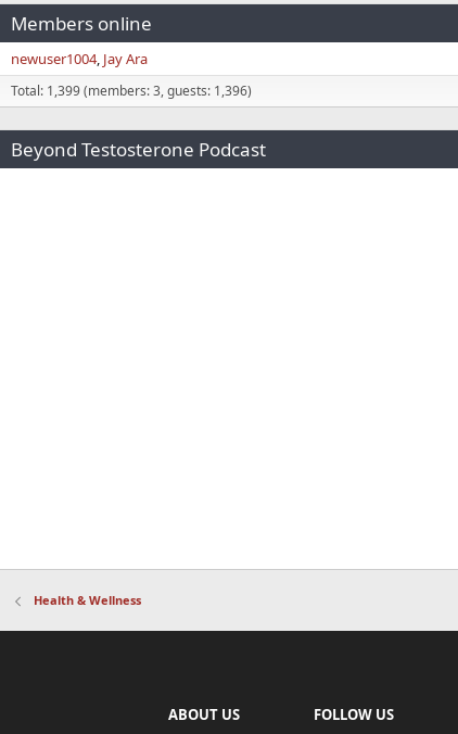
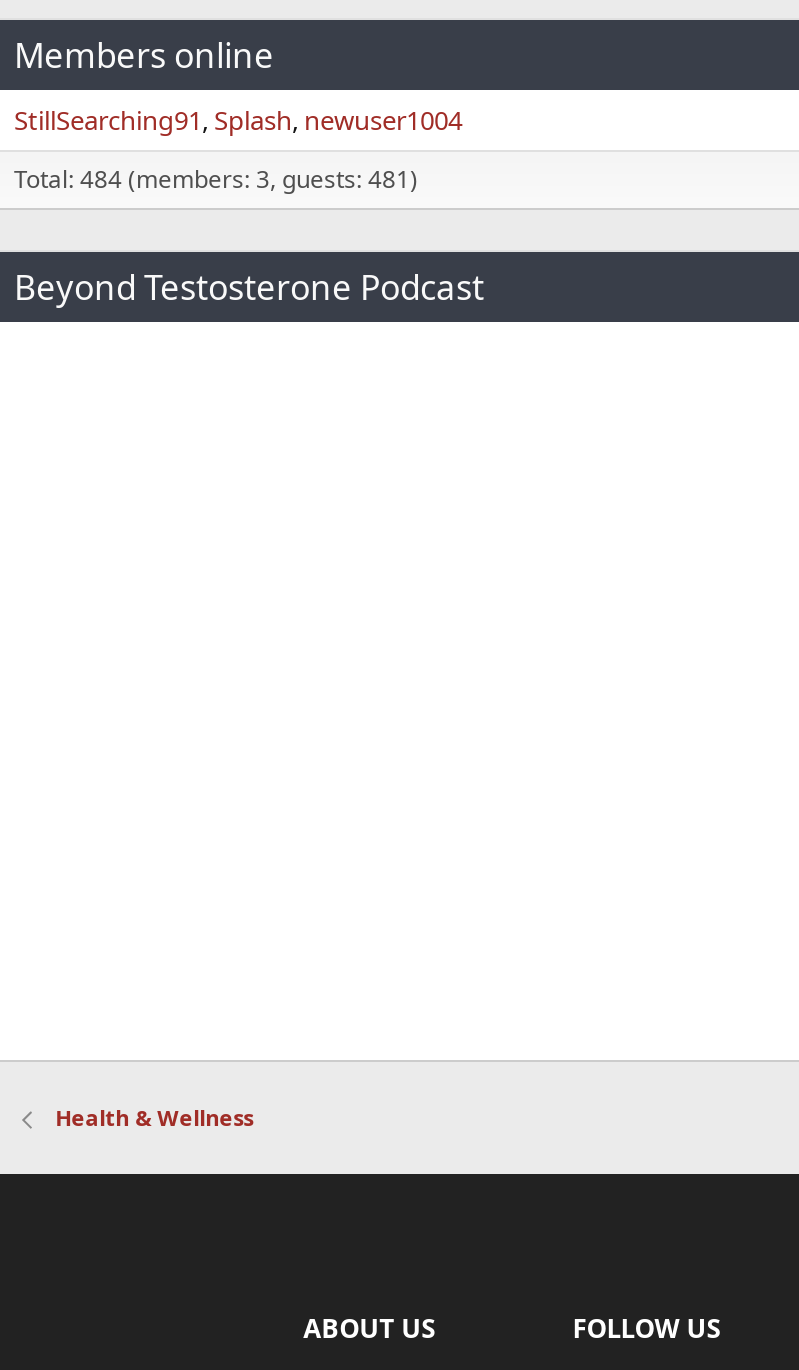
[11,49,148,69] newuser1004 Jay Ara -> [14,103,462,139] StillSearching91 Splash newuser1004
[11,82,252,100] Total: 1,399 (members: 3, guests: 1,396) -> [14,163,418,197] Total: 484 (members: 3, guests: 481)

